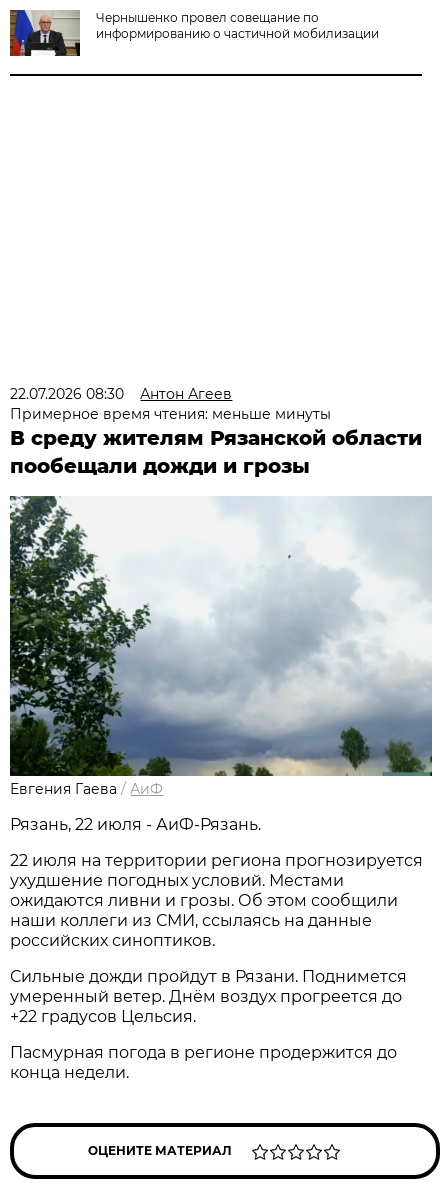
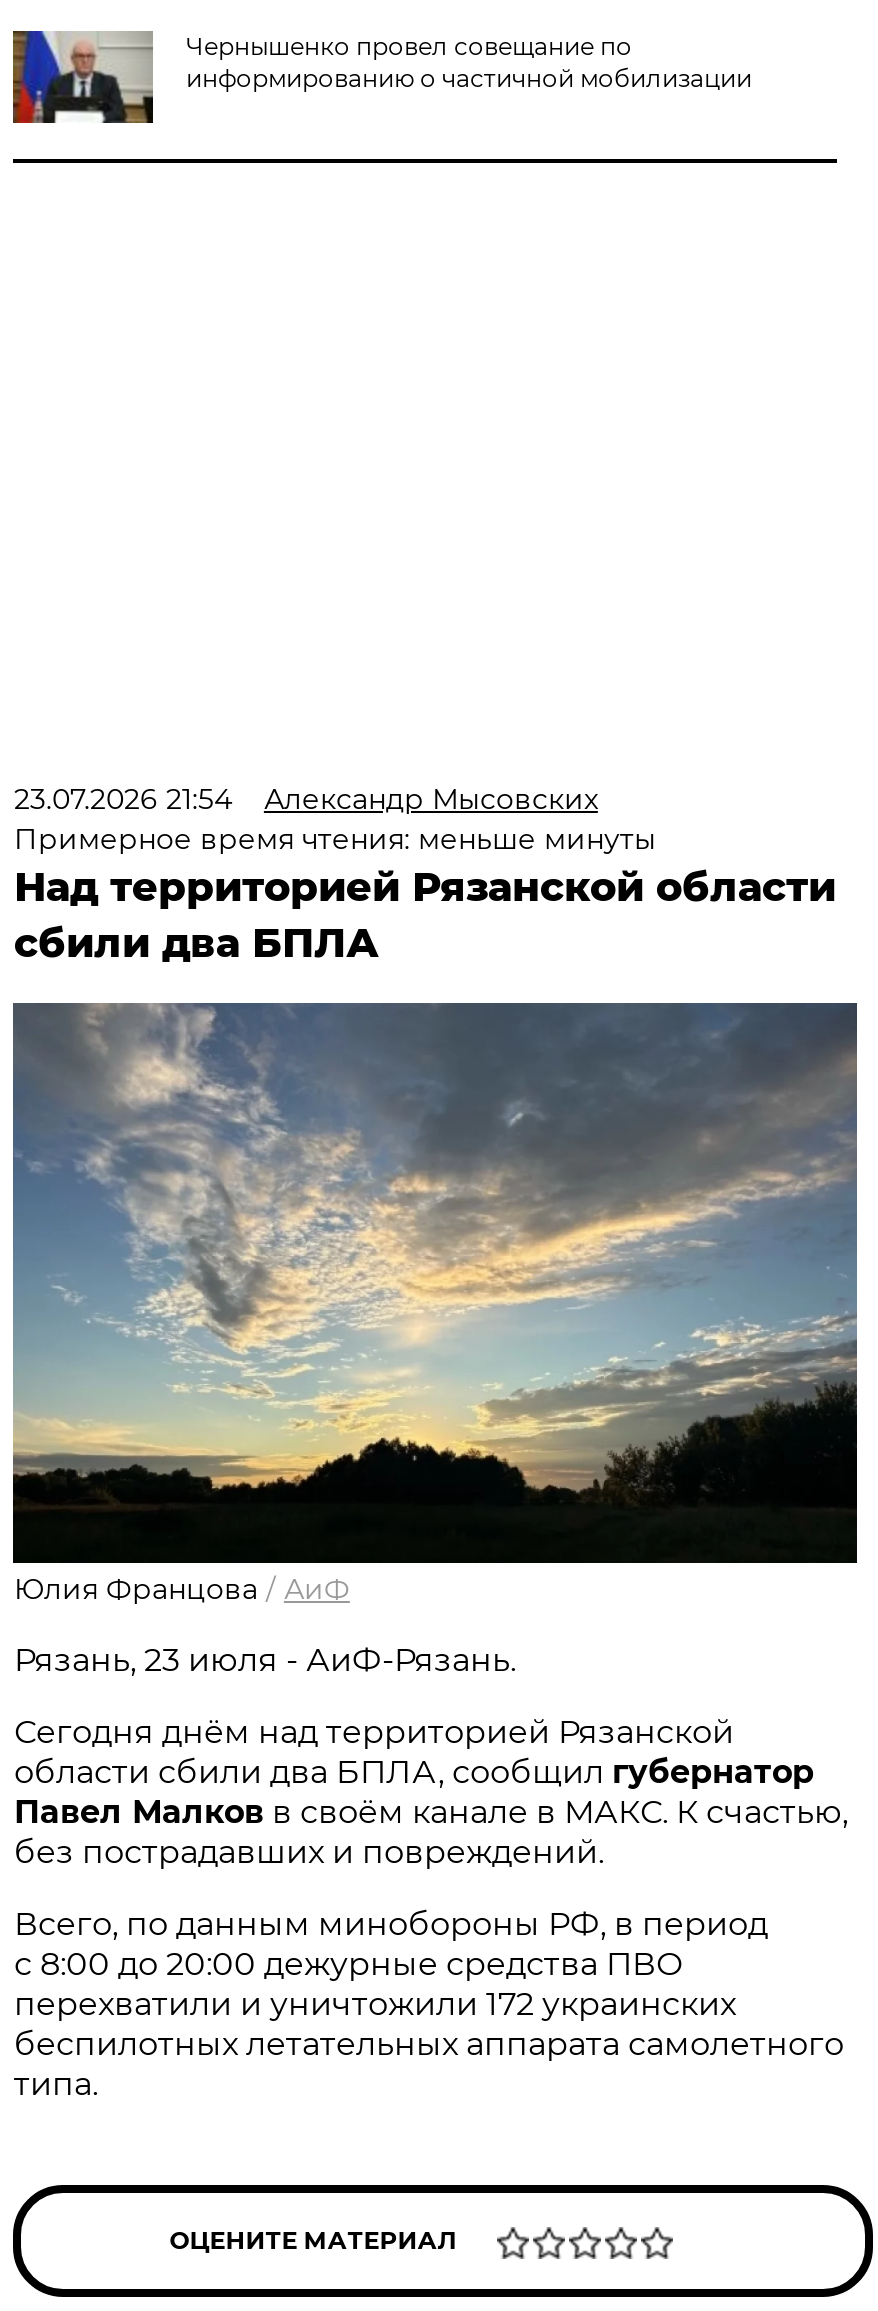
[10,385,232,403] 22.07.2026 08:30 | Антон Агеев -> [14,782,598,818] 23.07.2026 21:54 | Александр Мысовских
[10,426,422,478] В среду жителям Рязанской области | пообещали дожди и грозы -> [14,864,836,968] Над территорией Рязанской области | сбили два БПЛА
[9,496,433,1082] [image] | Евгения Гаева / АиФ | Рязань, 22 июля - АиФ-Рязань. | 22 июля на территории региона прогнозируется | ухудшение погодных условий. Местами | ожидаются ливни и грозы. Об этом сообщили | наши коллеги из СМИ, ссылаясь на данные | российских синоптиков. | Сильные дожди пройдут в Рязани. Поднимется | умеренный ветер. Днём воздух прогреется до | +22 градусов Цельсия. | Пасмурная погода в регионе продержится до | конца недели. -> [11,1001,859,2104] [image] | Юлия Францова / АиФ | Рязань, 23 июля - АиФ-Рязань. | Сегодня днём над территорией Рязанской | области сбили два БПЛА, сообщил губернатор | Павел Малков в своём канале в МАКС. К счастью, | без пострадавших и повреждений. | Всего, по данным минобороны РФ, в период | с 8:00 до 20:00 дежурные средства ПВО | перехватили и уничтожили 172 украинских | беспилотных летательных аппарата самолетного | типа.

